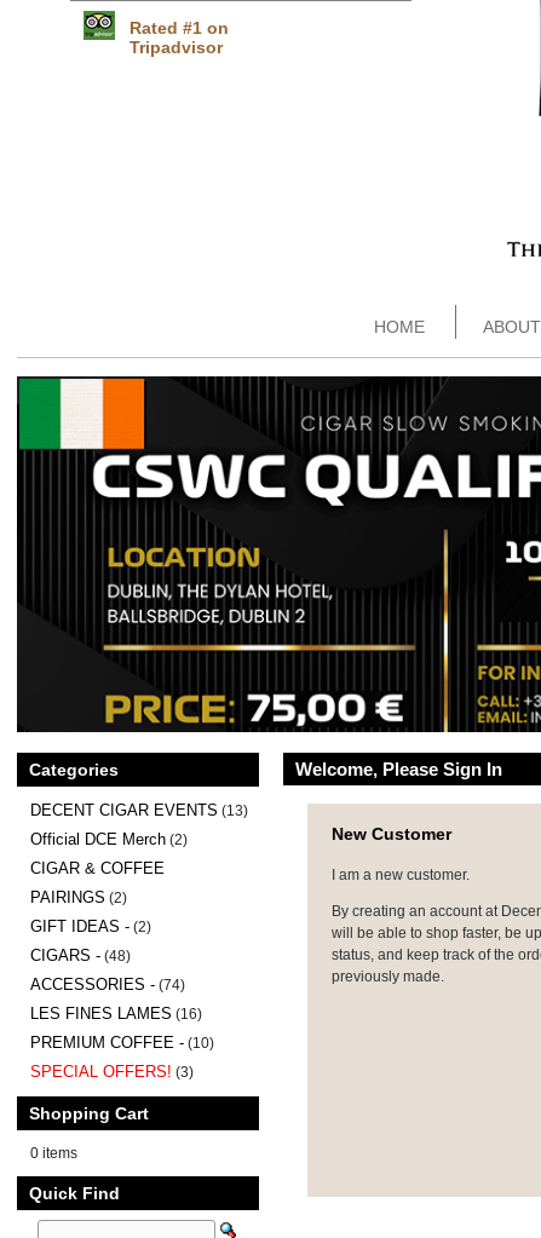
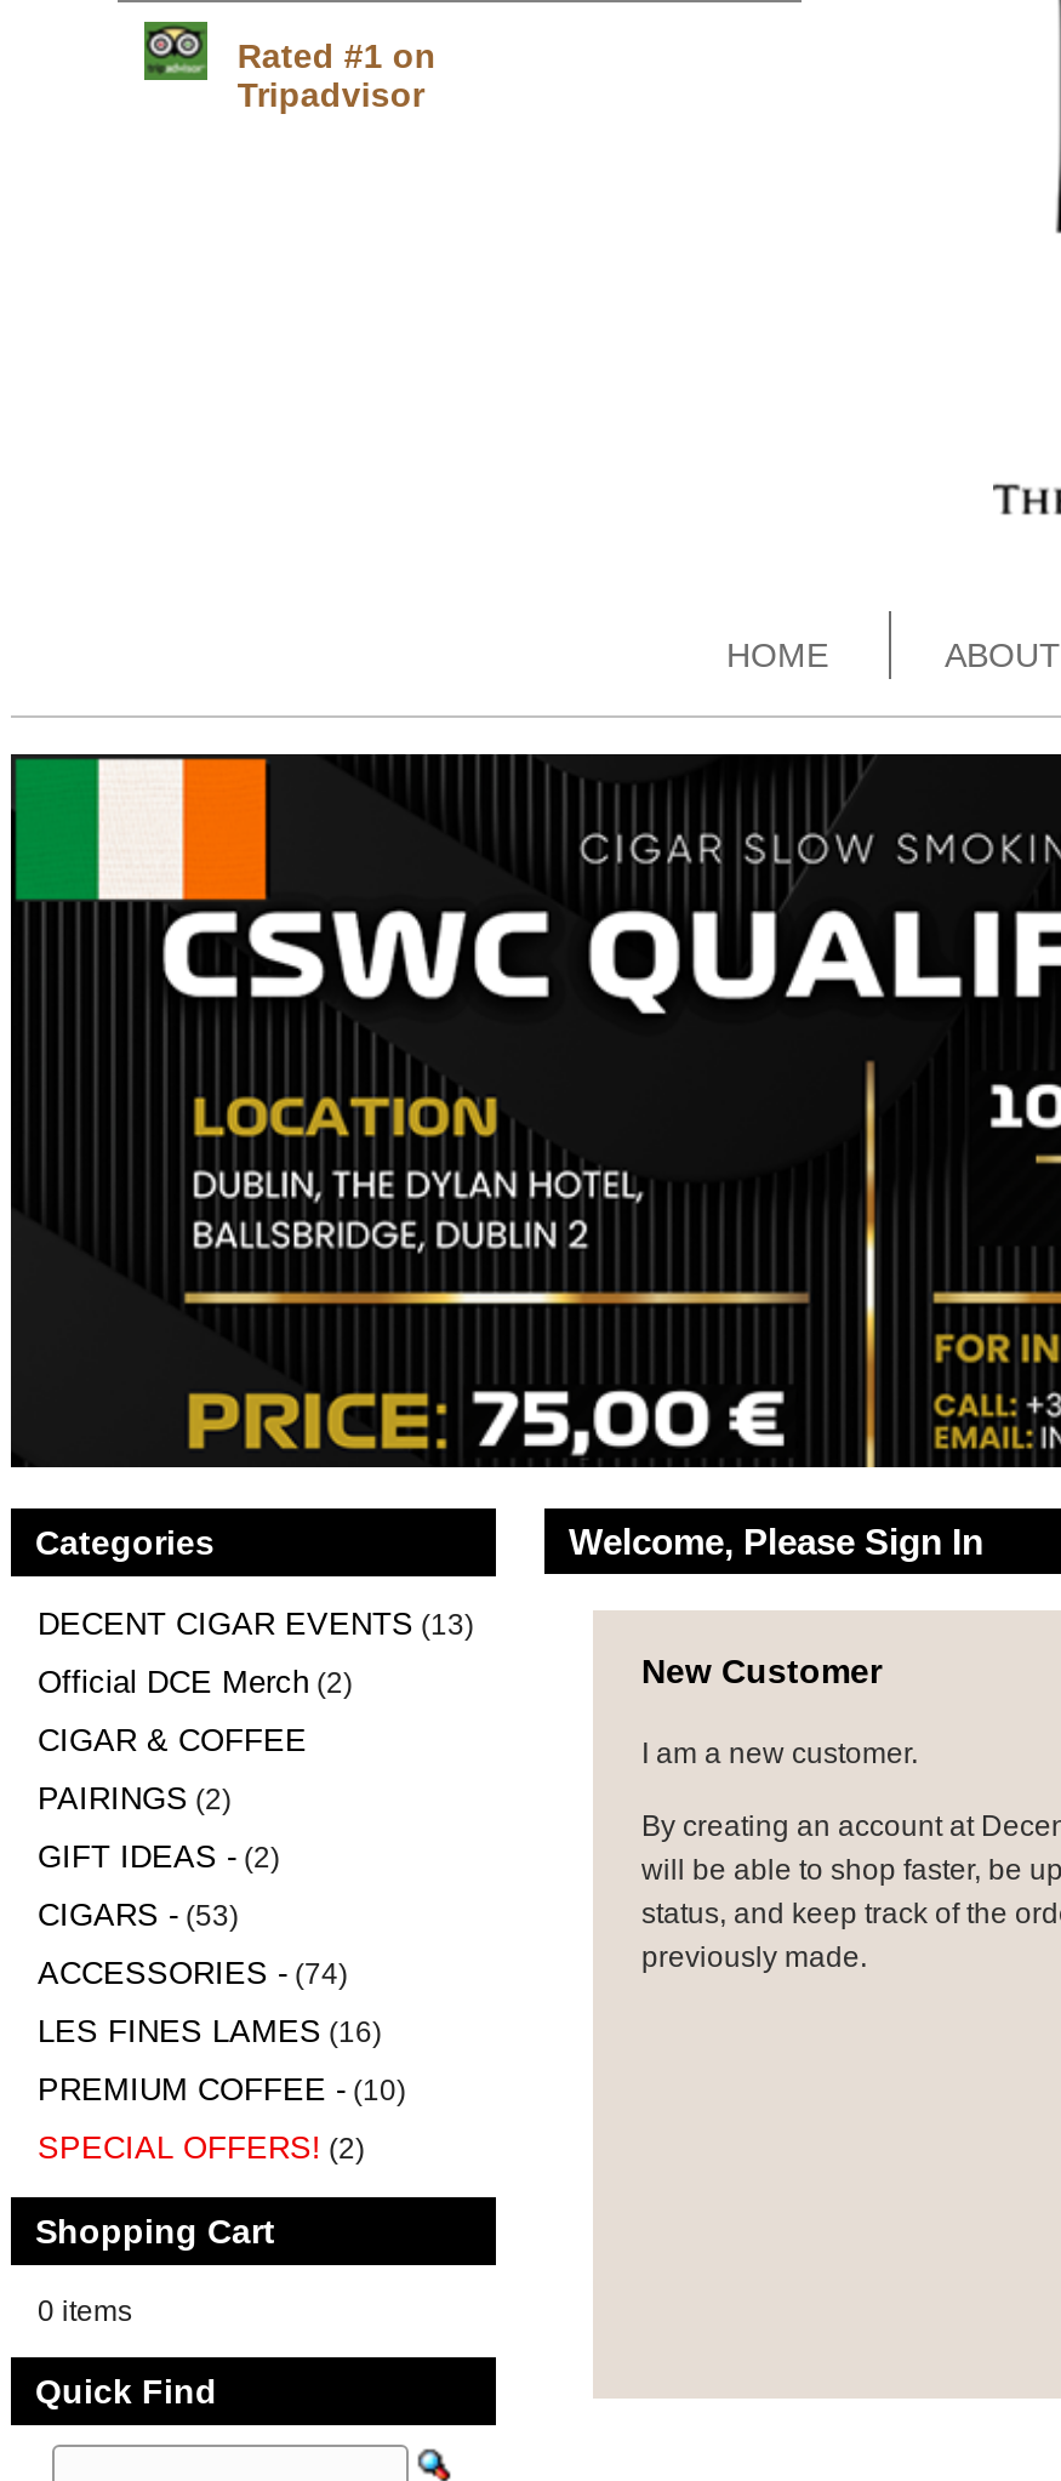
[30,947,131,965] CIGARS - (48) -> [38,1897,239,1933] CIGARS - (53)
[30,1063,194,1081] SPECIAL OFFERS! (3) -> [38,2130,365,2166] SPECIAL OFFERS! (2)

